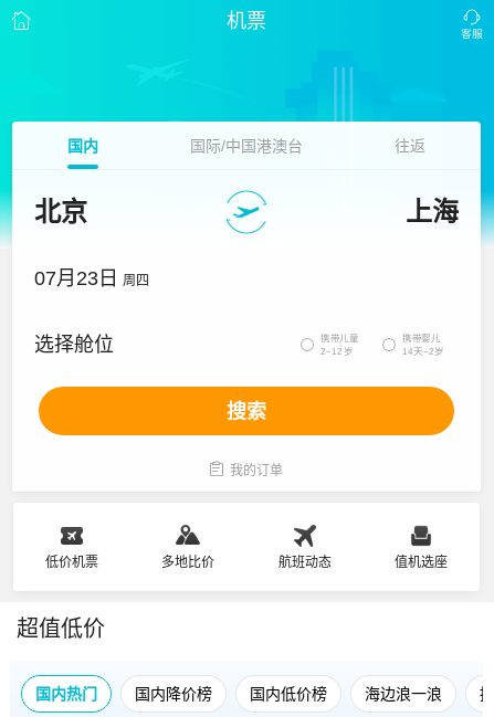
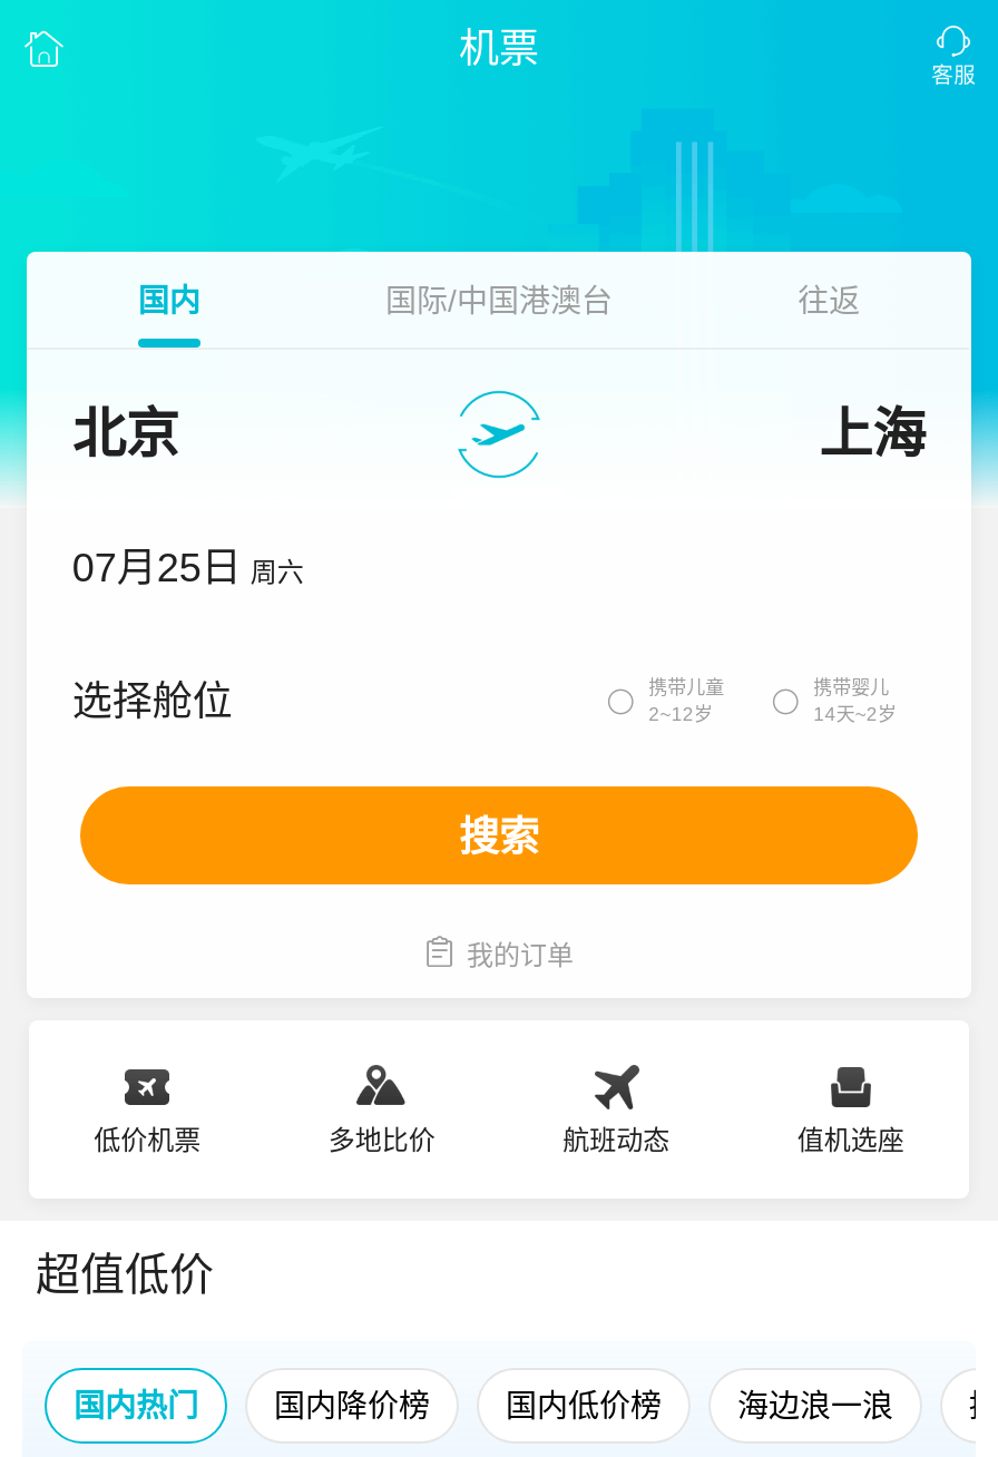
[35,267,150,289] 07月23日 周四 -> [72,546,304,590] 07月25日 周六

